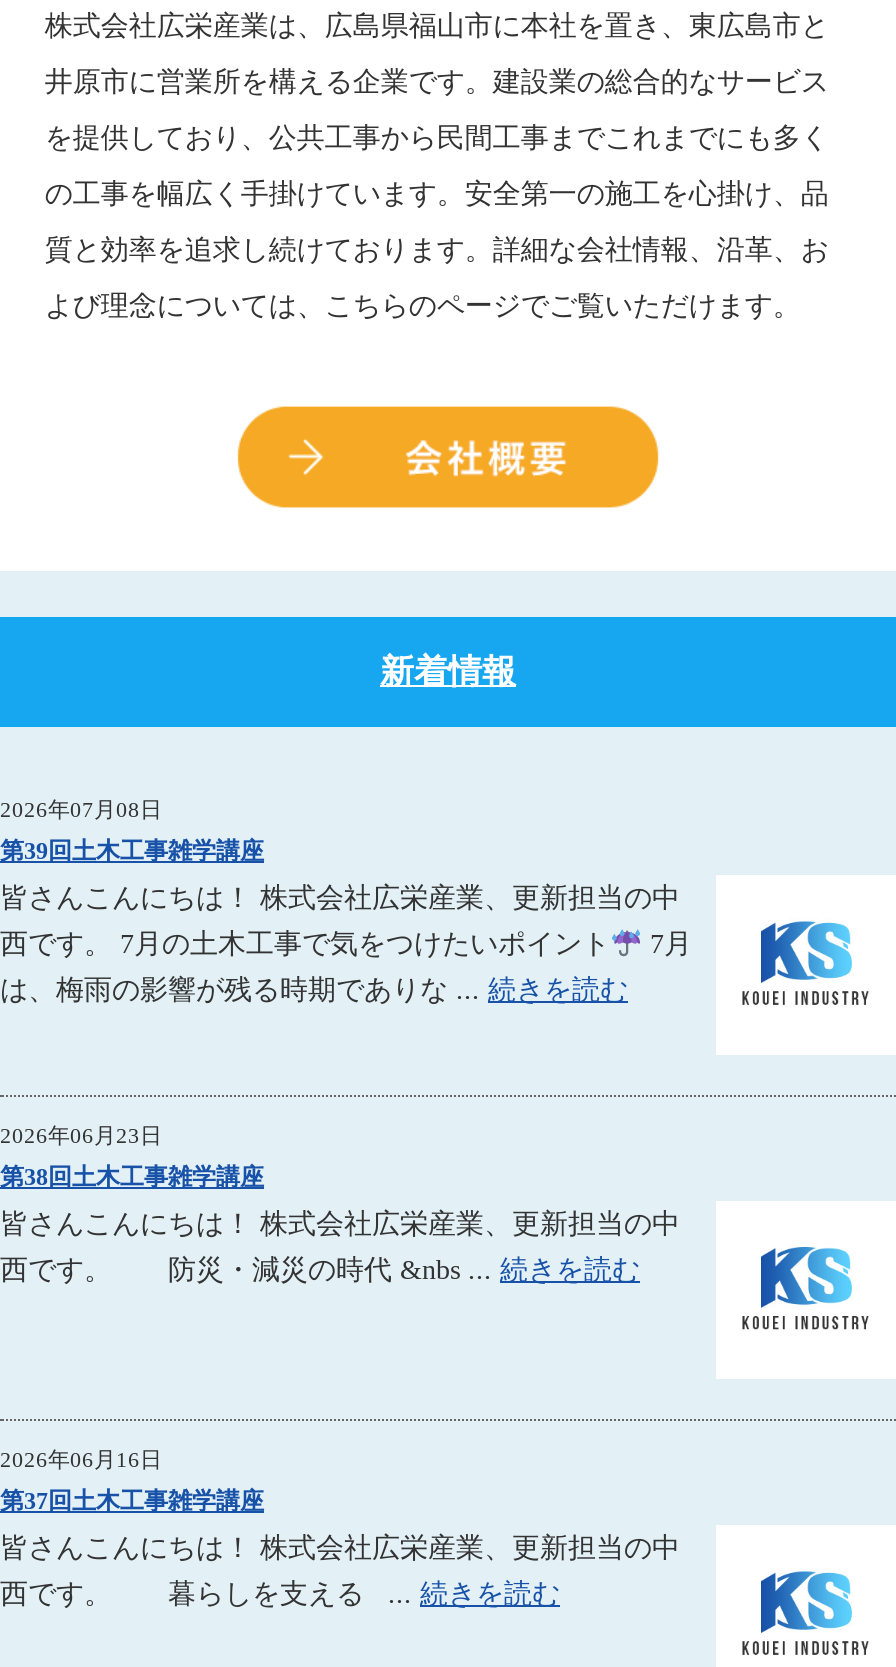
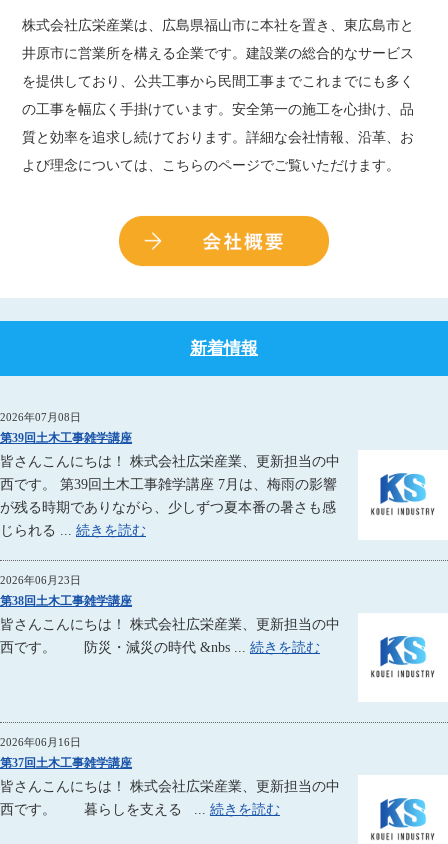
[0,929,692,1005] 西です。 7月の土木工事で気をつけたいポイント | 7月 | は、梅雨の影響が残る時期でありな ...続きを読む -> [0,477,337,538] 西です。 第39回土木工事雑学講座 7月は、梅雨の影響 | が残る時期でありながら、少しずつ夏本番の暑さも感 | じられる ...続きを読む

